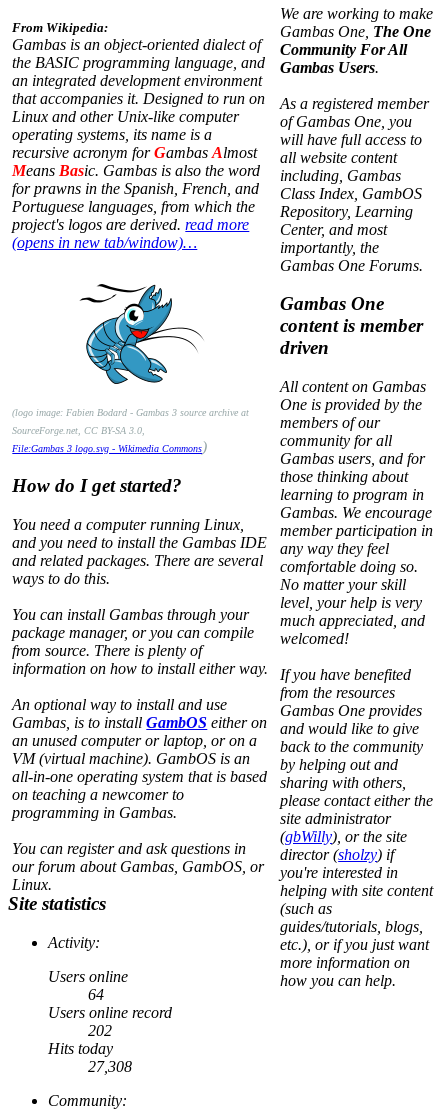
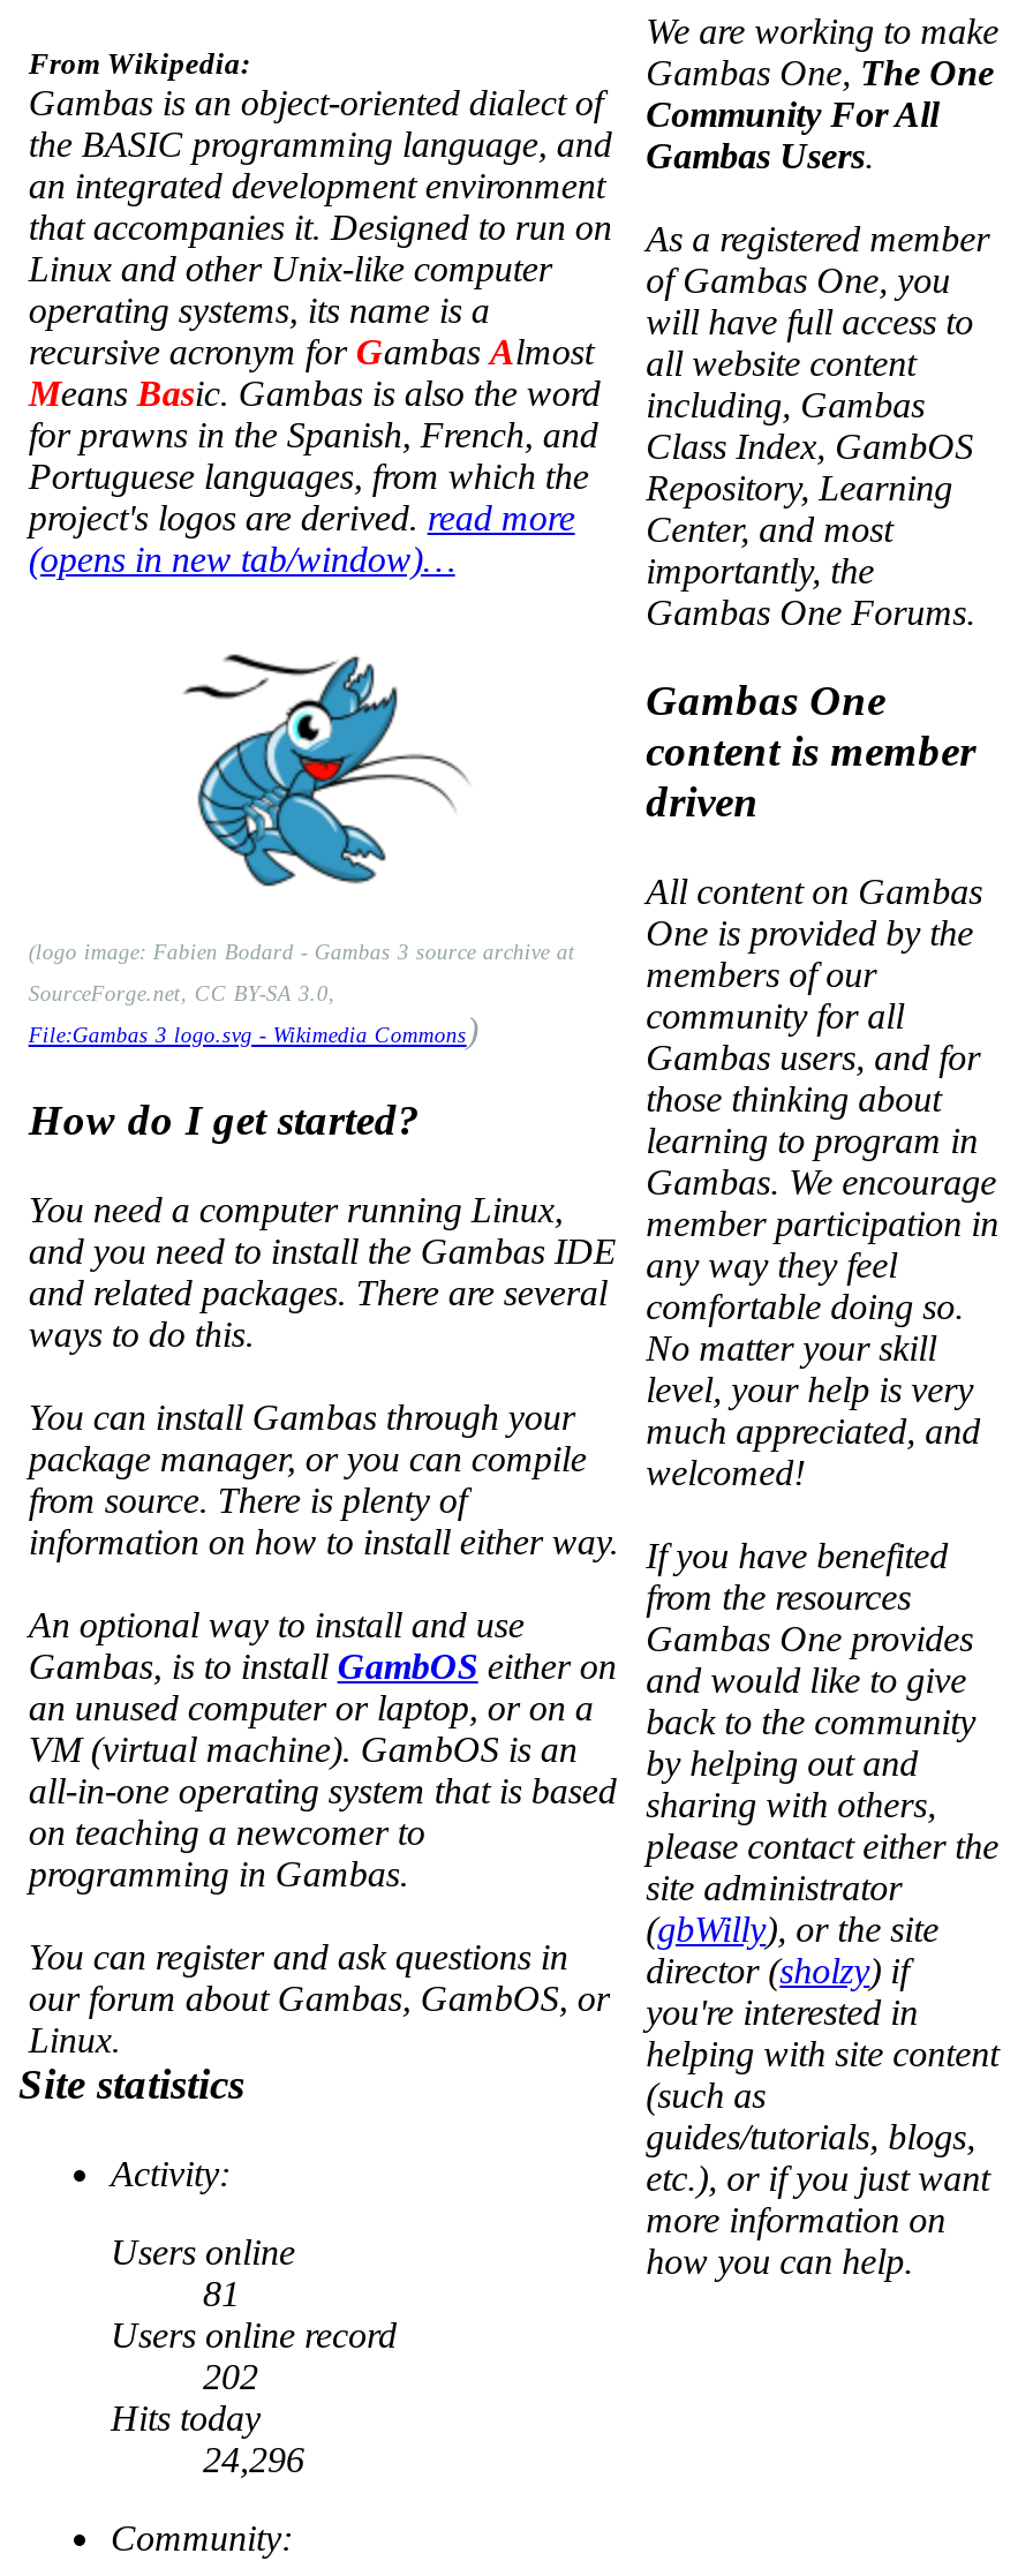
[88,986,104,1003] 64 -> [203,2275,240,2314] 81
[88,1058,132,1075] 27,308 -> [203,2441,304,2480] 24,296

